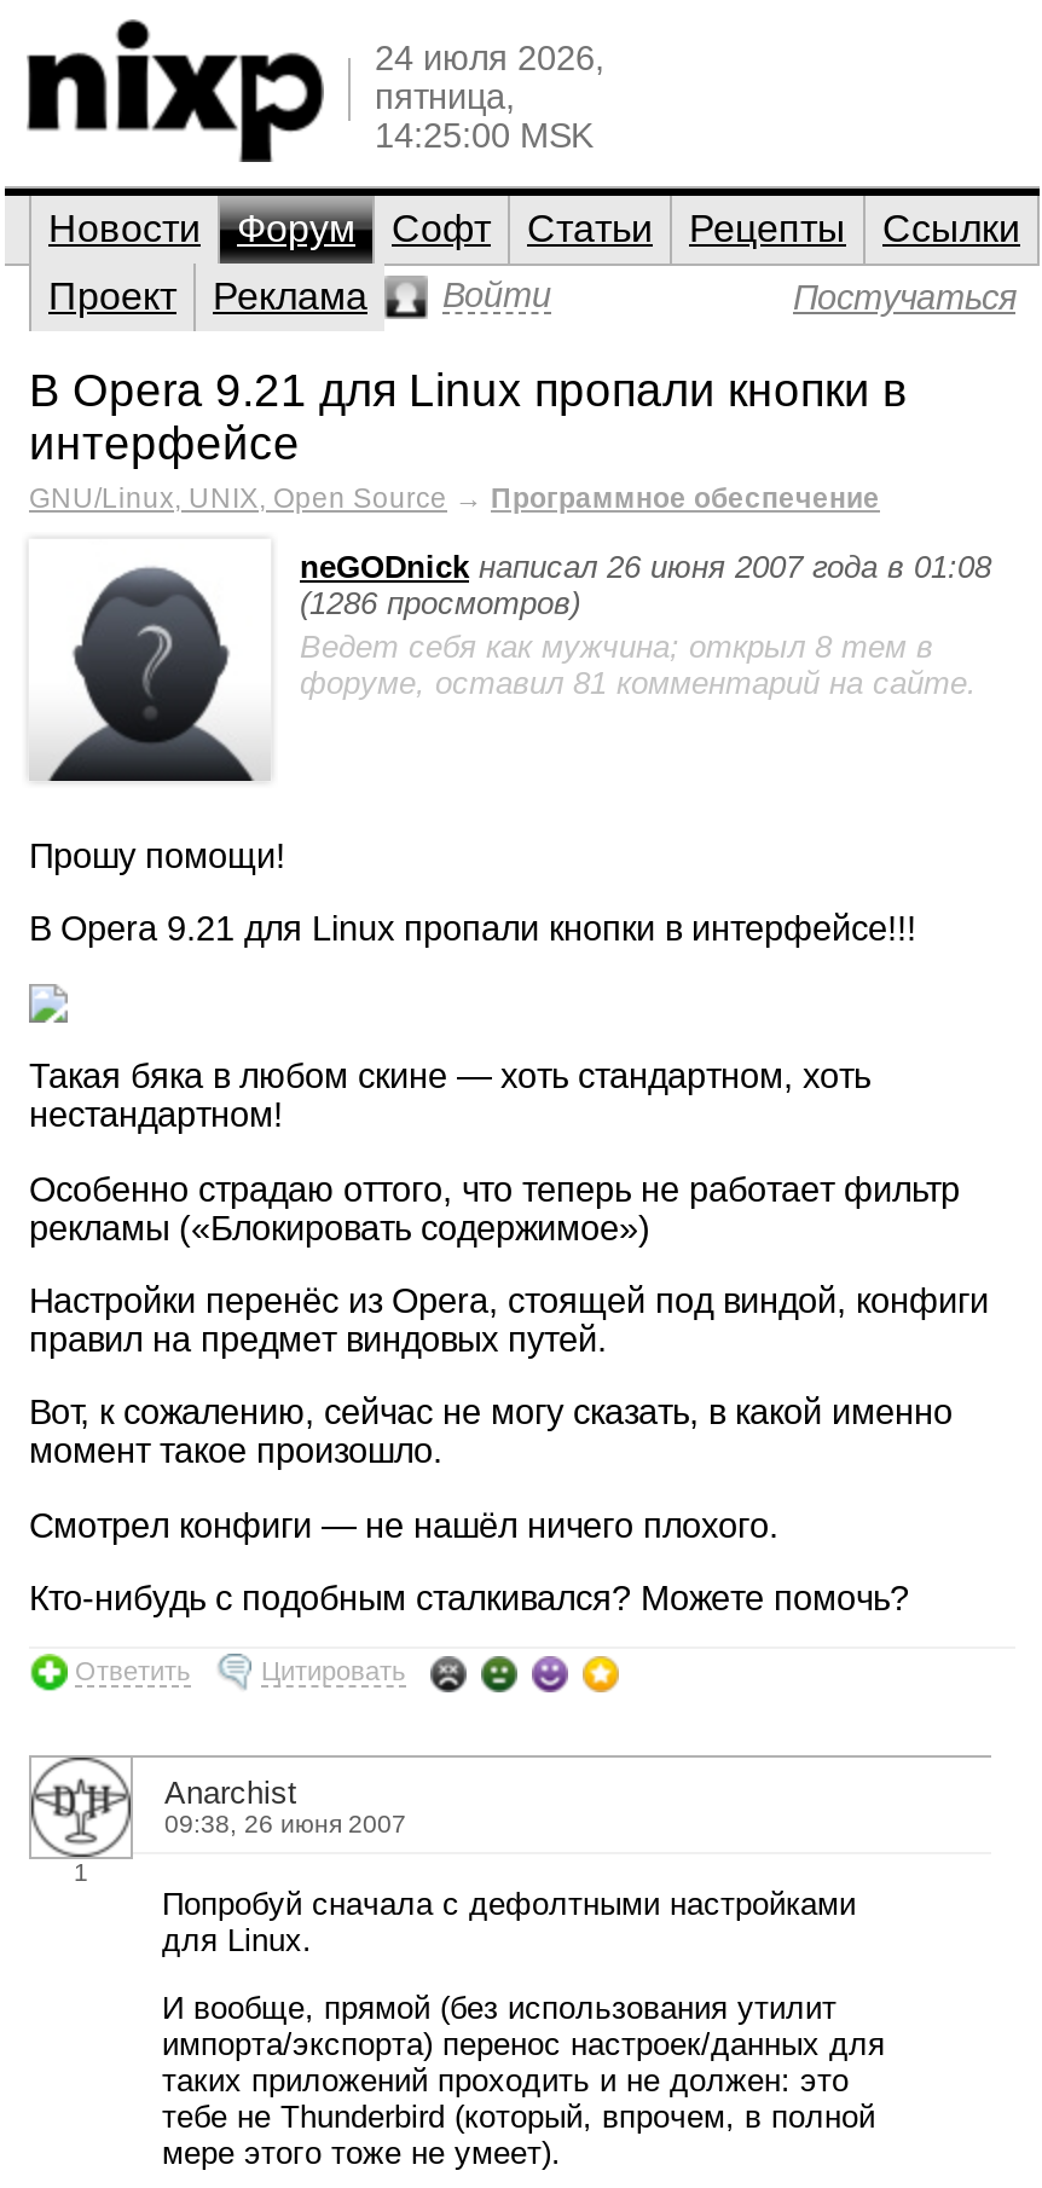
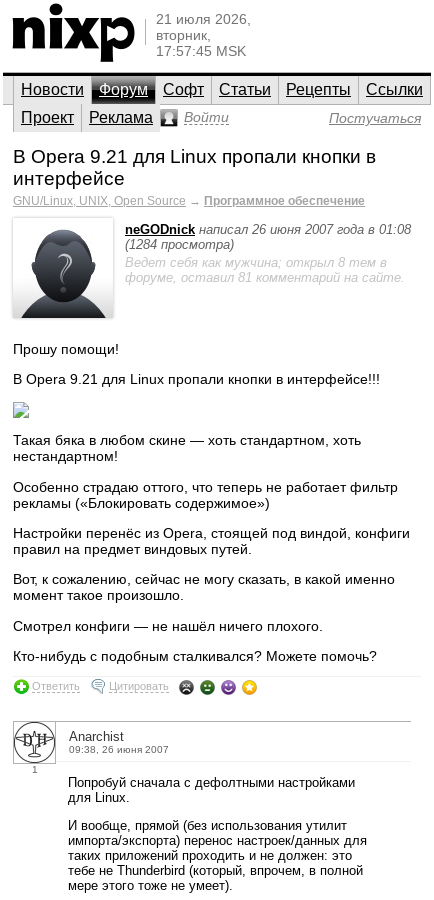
[375,39,604,155] 24 июля 2026, | пятница, | 14:25:00 MSK -> [156,11,251,59] 21 июля 2026, | вторник, | 17:57:45 MSK
[300,585,580,621] (1286 просмотров) -> [125,237,234,252] (1284 просмотра)

